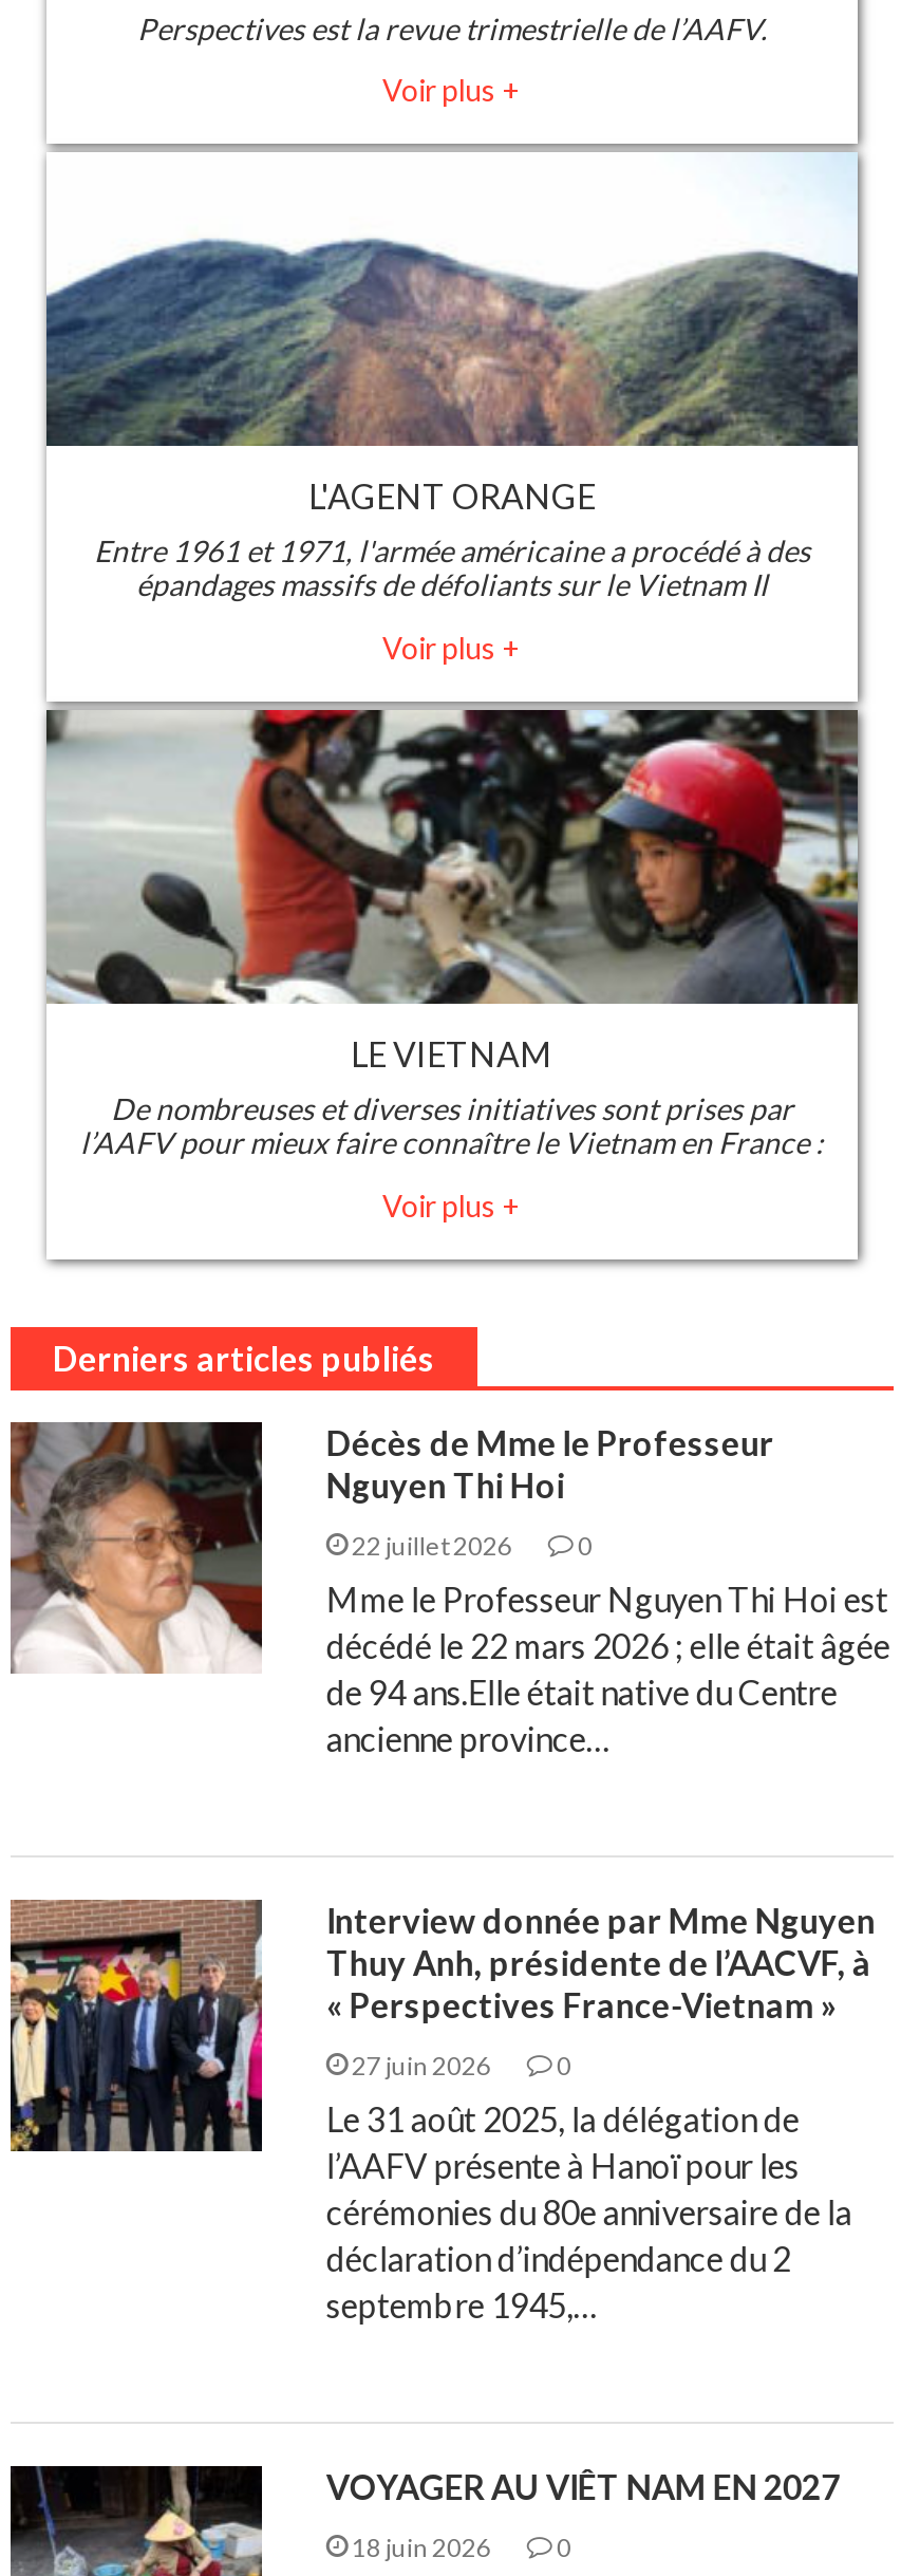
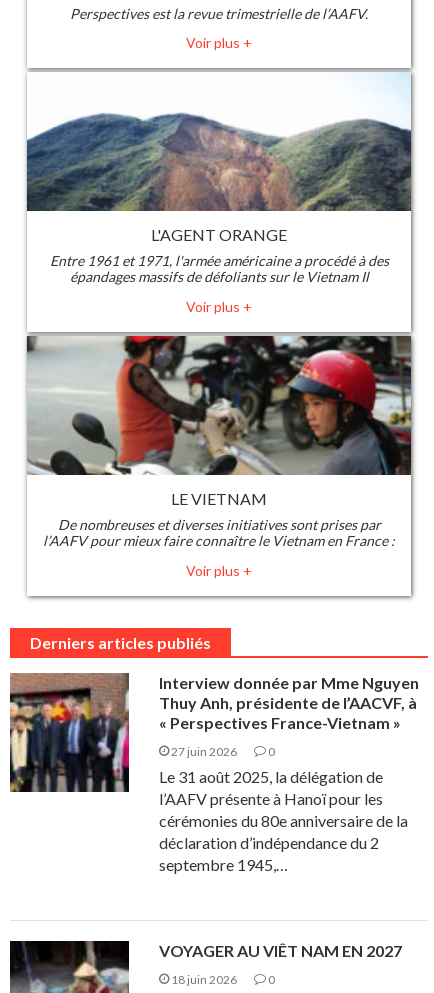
[11,1420,890,1758] [image] | Décès de Mme le Professeur | Nguyen Thi Hoi | 22 juillet 2026 | 0 | Mme le Professeur Nguyen Thi Hoi est | décédé le 22 mars 2026 ; elle était âgée | de 94 ans.Elle était native du Centre | ancienne province… -> none

